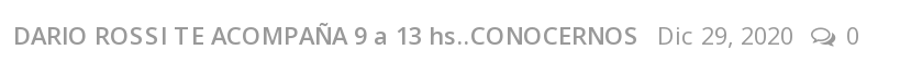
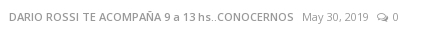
[13,19,793,52] DARIO ROSSI TE ACOMPAÑA 9 a 13 hs..CONOCERNOS Dic 29, 2020 -> [9,9,369,24] DARIO ROSSI TE ACOMPAÑA 9 a 13 hs..CONOCERNOS May 30, 2019

